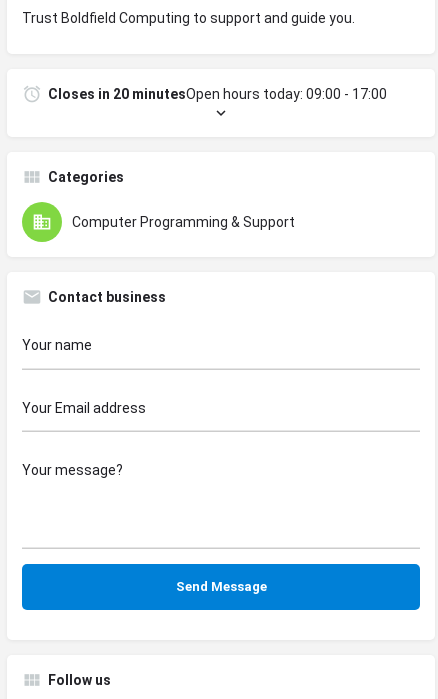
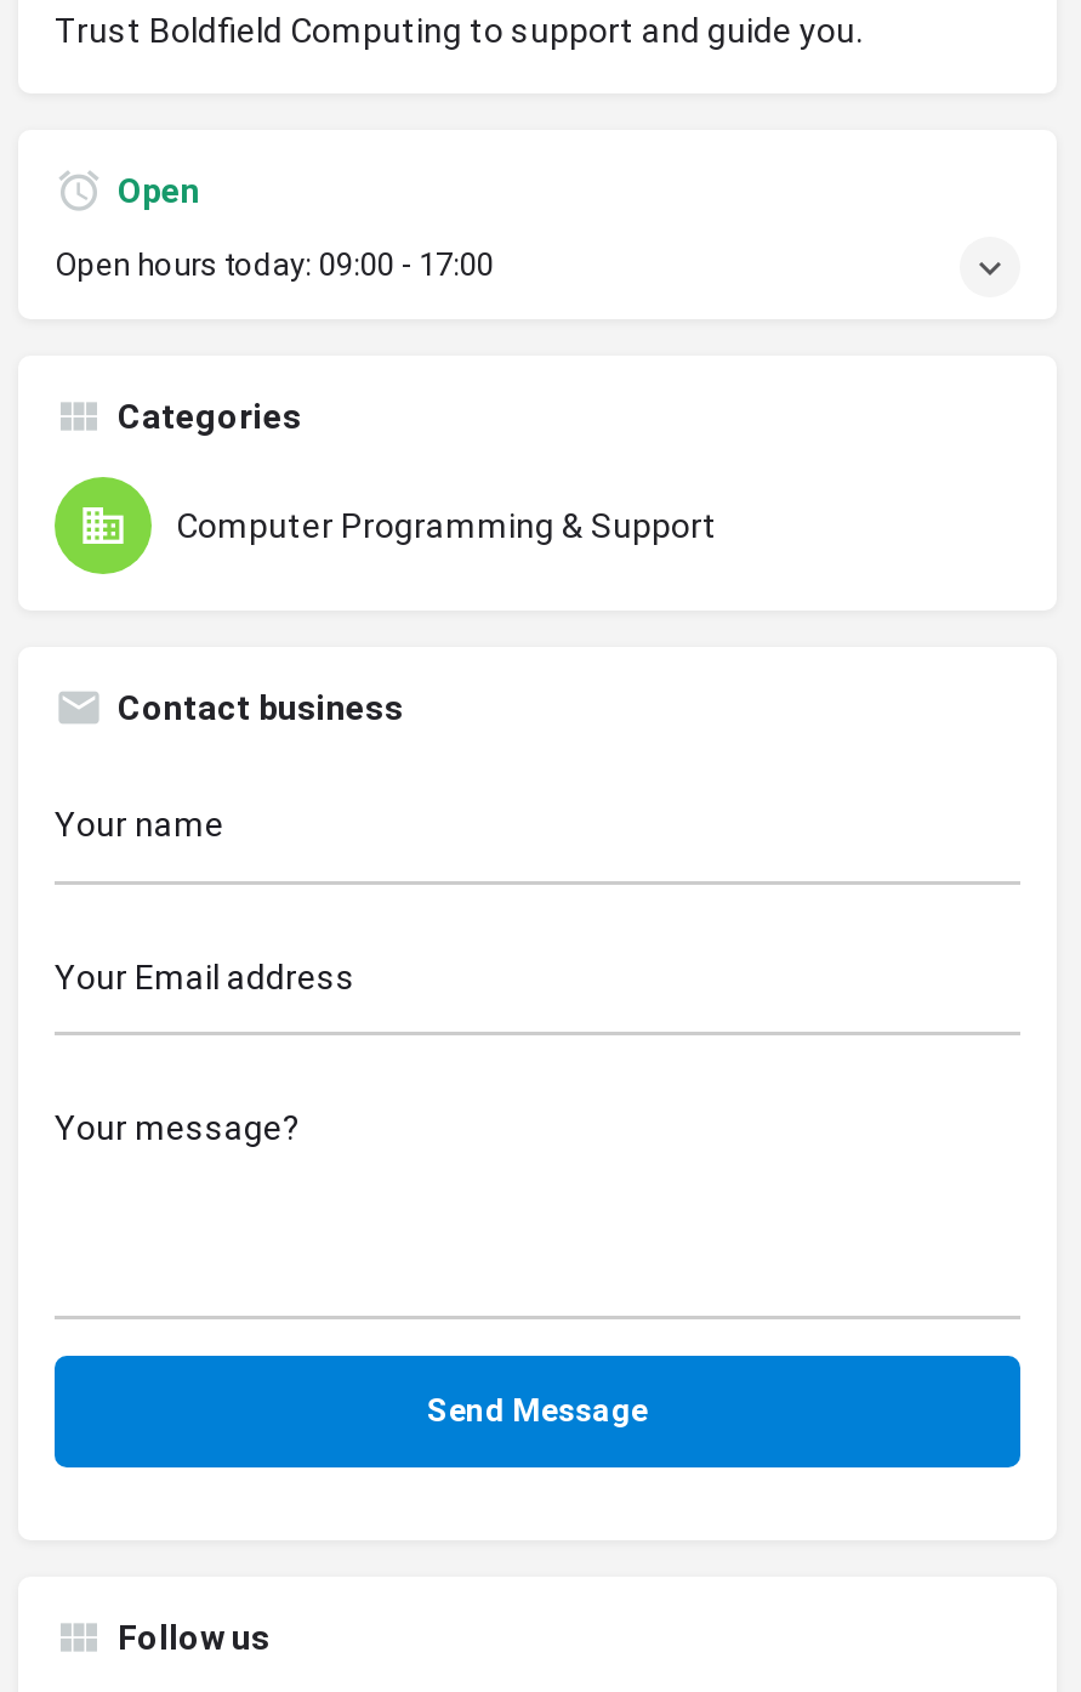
[48,86,387,102] Closes in 20 minutesOpen hours today: 09:00 - 17:00 -> [55,172,494,284] Open | Open hours today: 09:00 - 17:00

